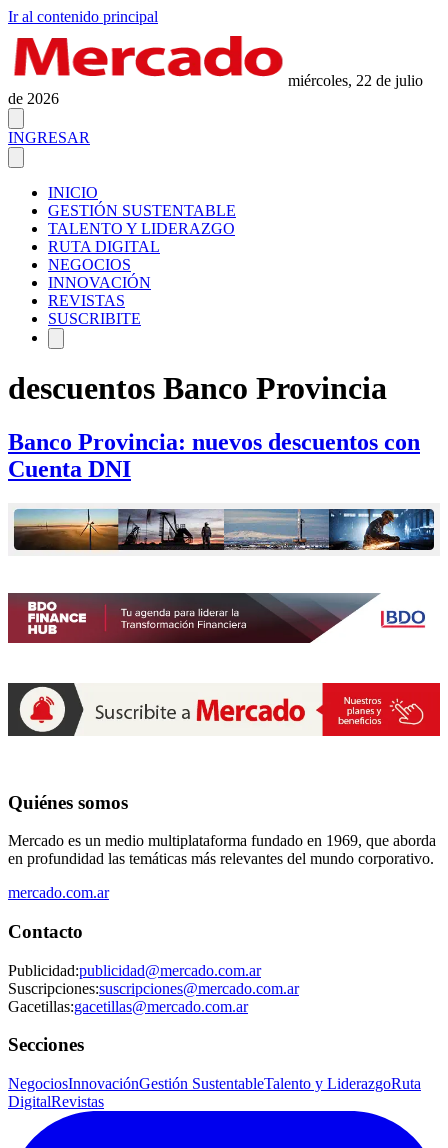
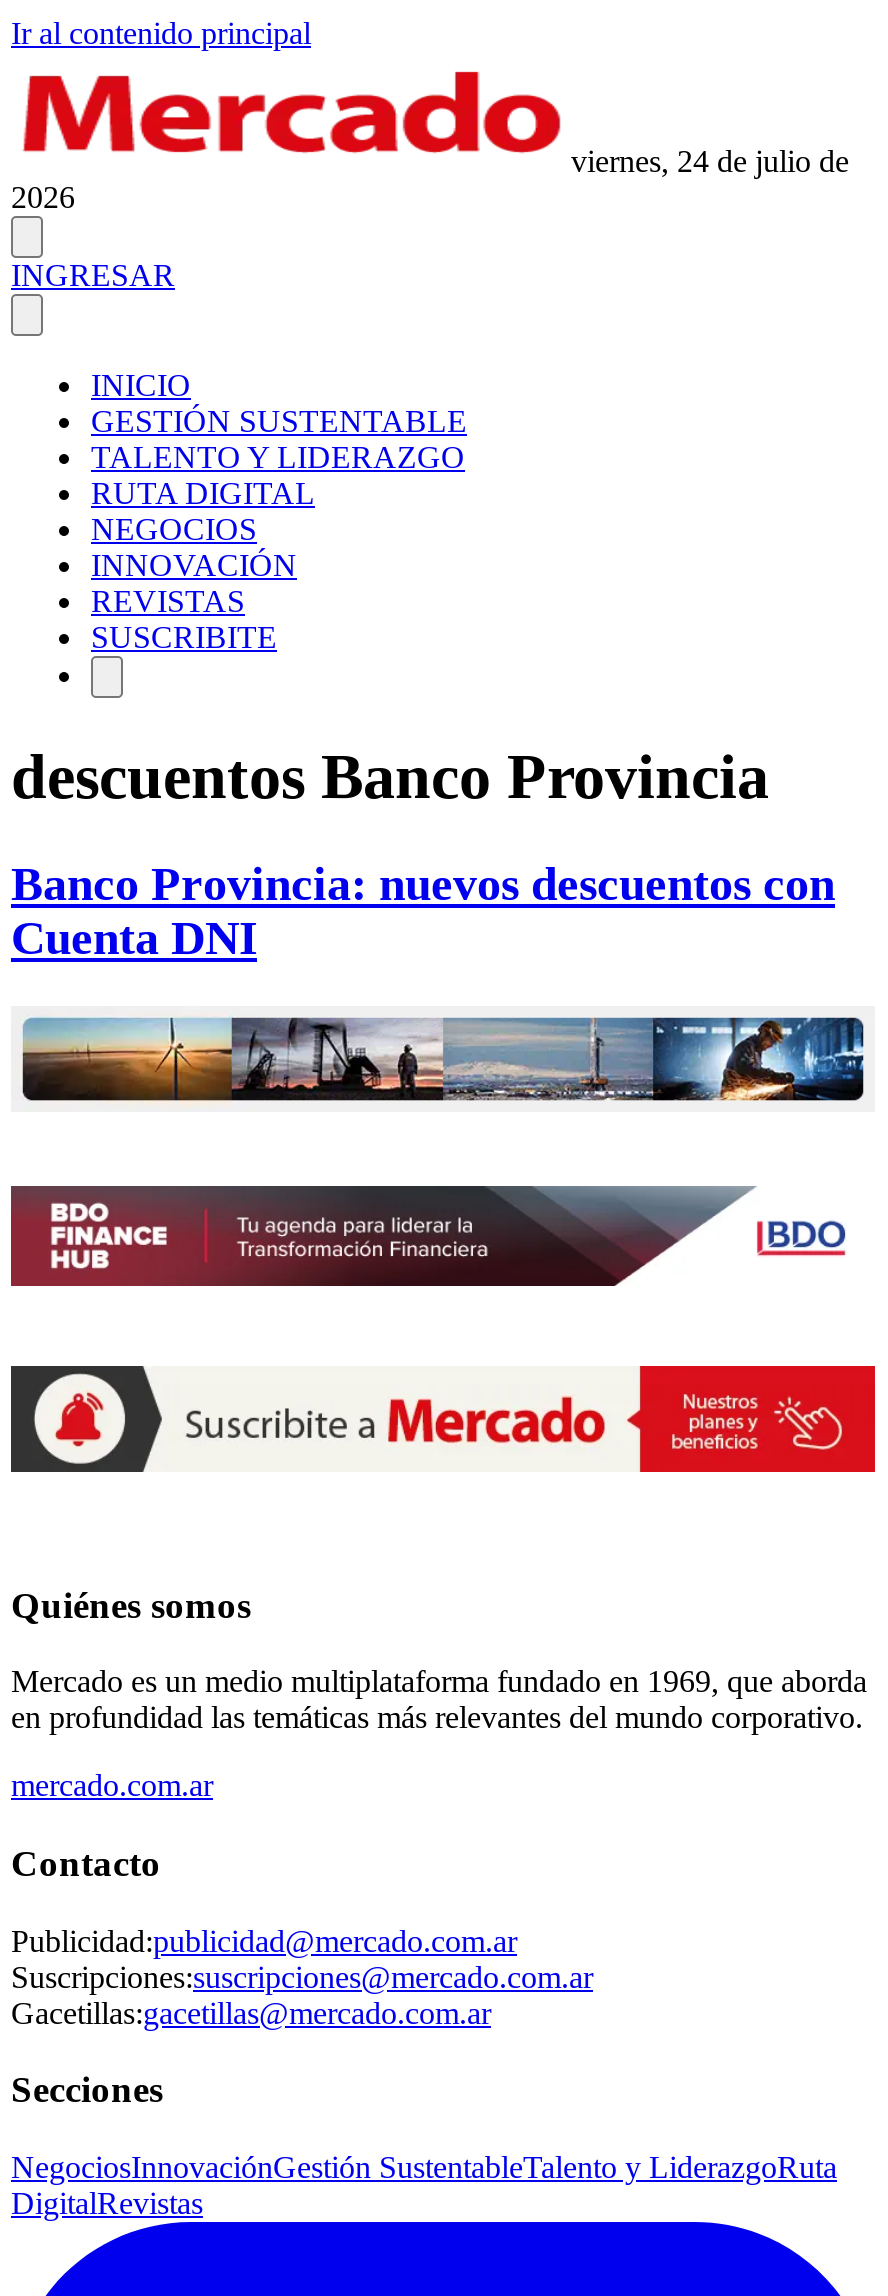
[8,72,423,107] miércoles, 22 de julio | de 2026 -> [11,144,849,214] viernes, 24 de julio de | 2026

